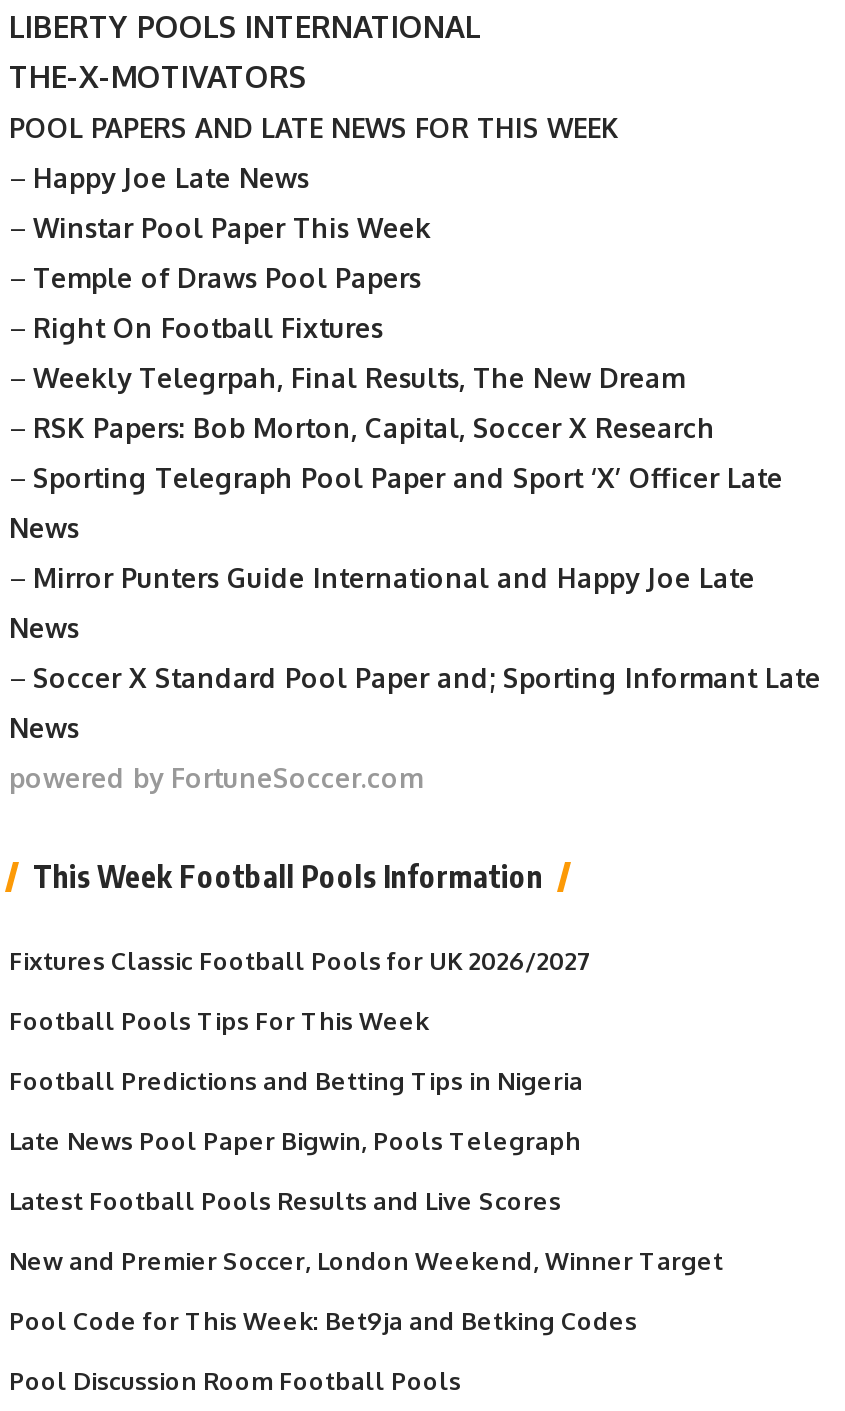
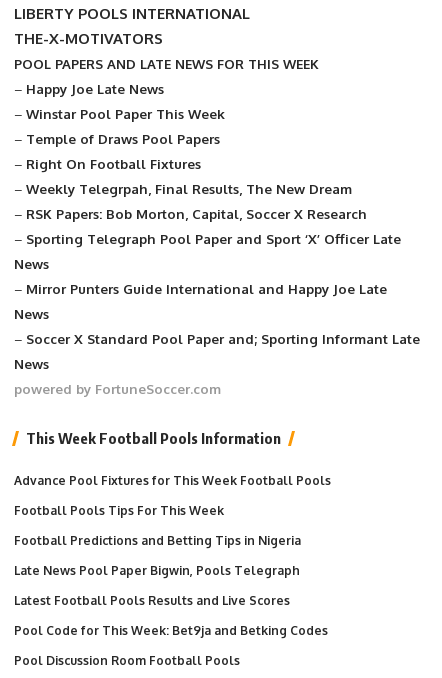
[9,946,591,976] Fixtures Classic Football Pools for UK 2026/2027 -> [14,473,331,488] Advance Pool Fixtures for This Week Football Pools
[9,1246,723,1276] New and Premier Soccer, London Weekend, Winner Target -> none

